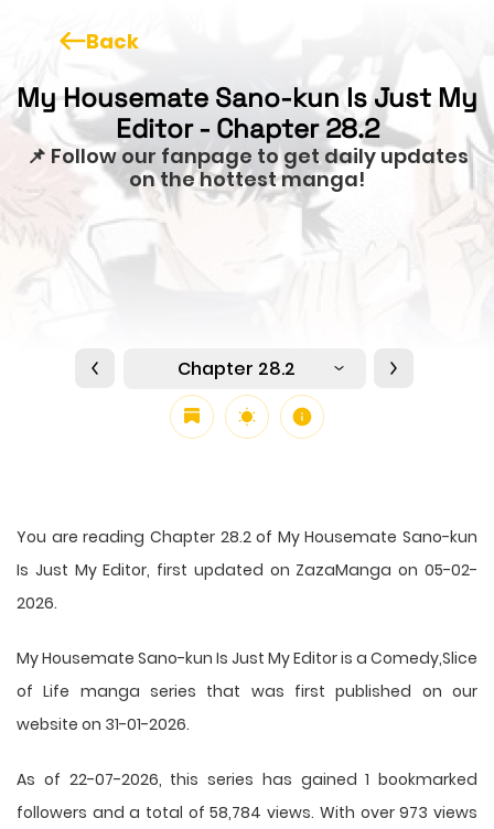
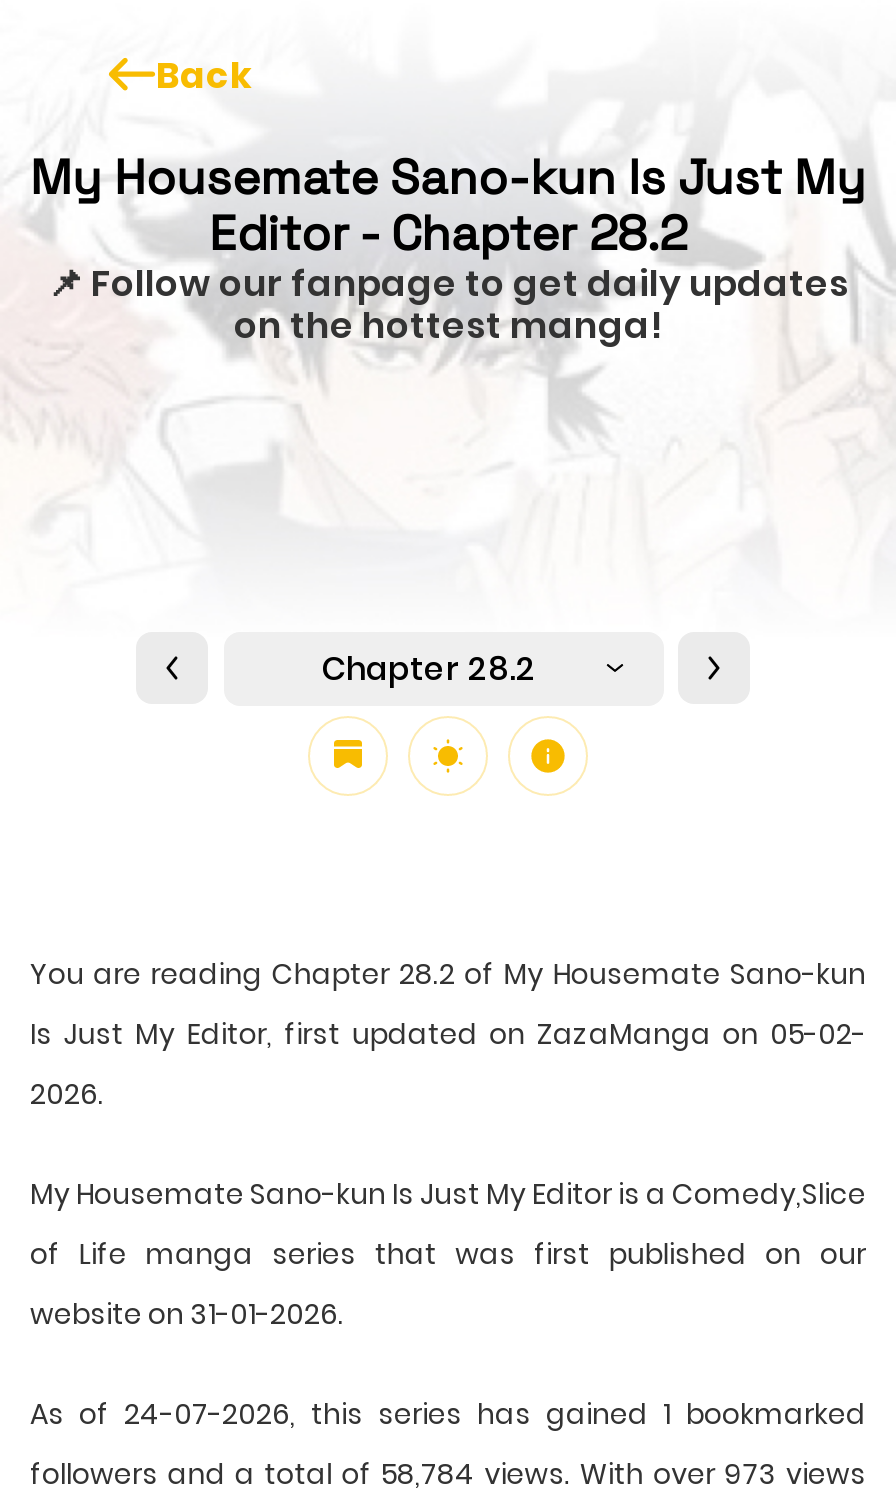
[17,768,477,790] As of 22-07-2026, this series has gained 1 bookmarked -> [30,1394,866,1434] As of 24-07-2026, this series has gained 1 bookmarked

